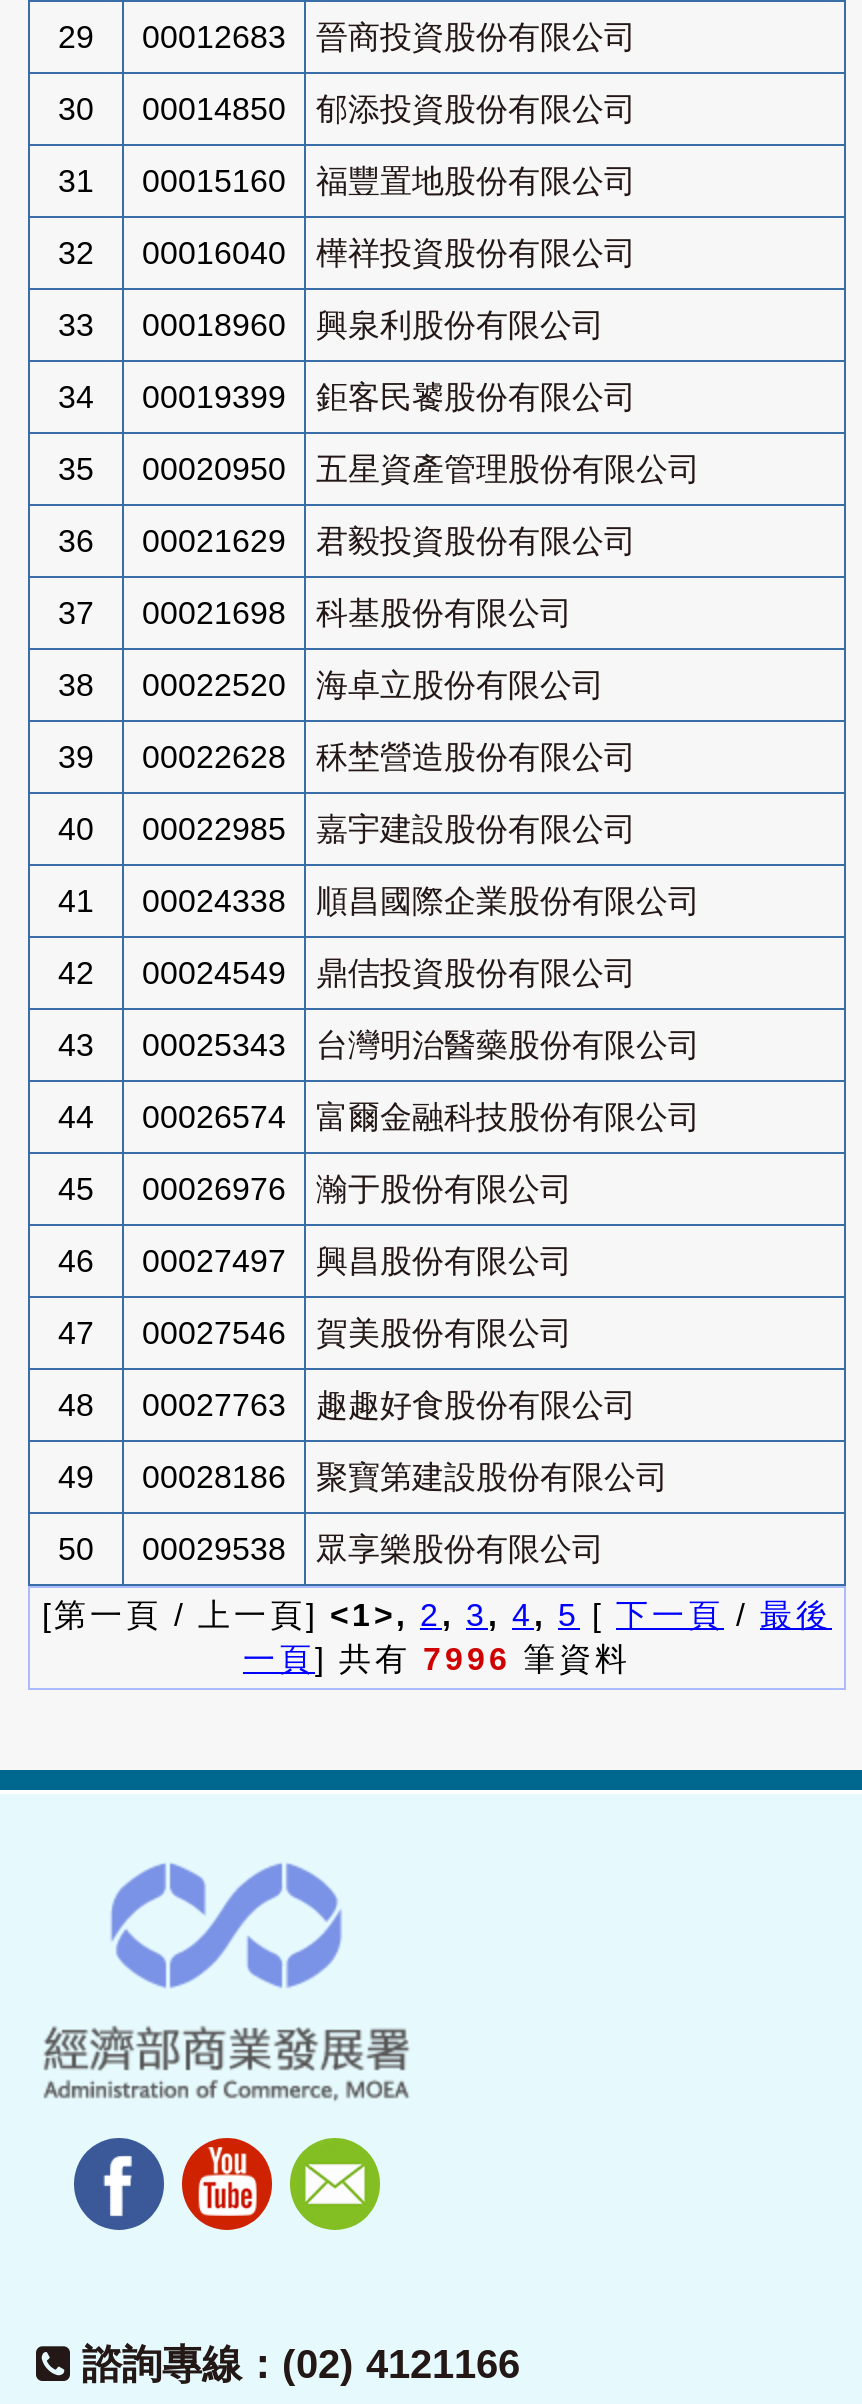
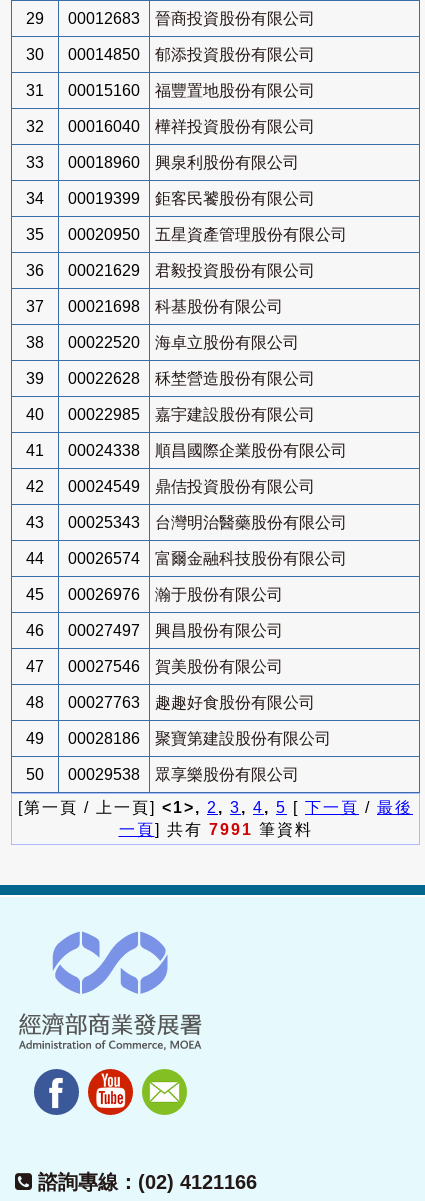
[243,1642,631,1676] 一頁] 共有7996筆資料 -> [118,821,312,838] 一頁] 共有7991筆資料

